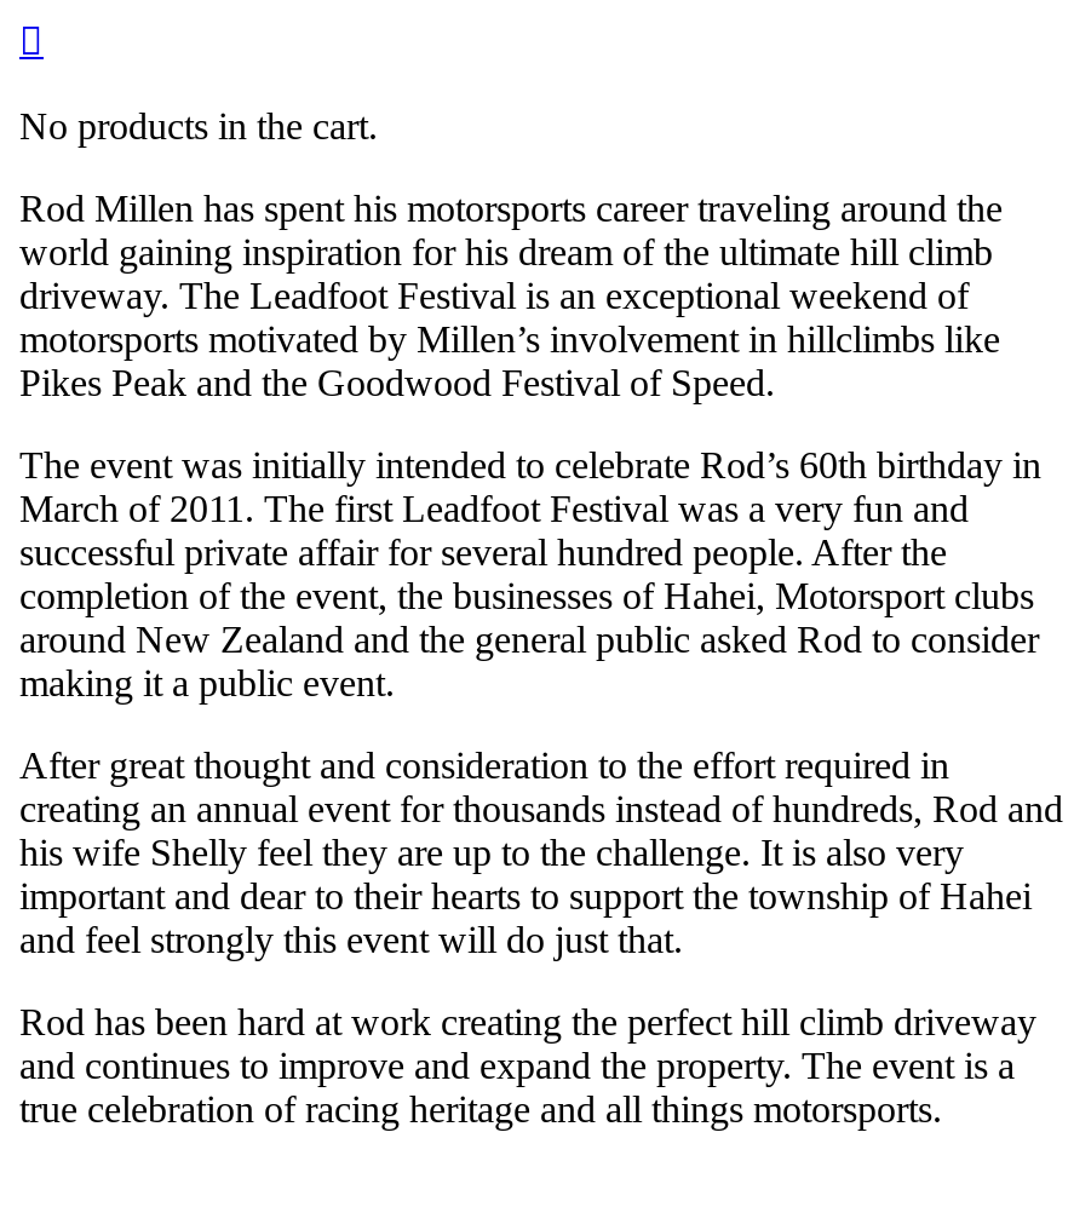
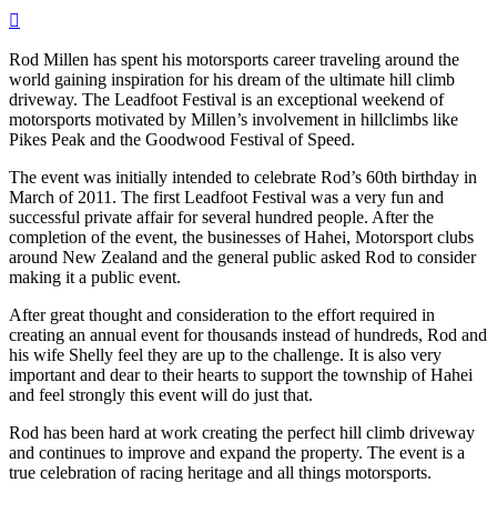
[19,105,378,146] No products in the cart. -> none

